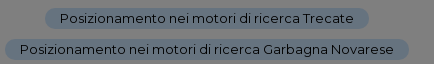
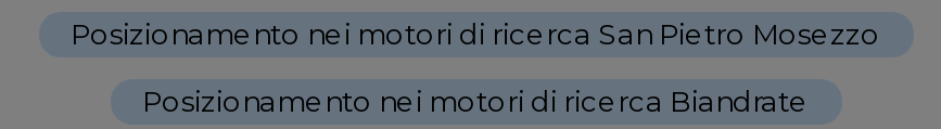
[60,10,354,26] Posizionamento nei motori di ricerca Trecate -> [71,15,880,50] Posizionamento nei motori di ricerca San Pietro Mosezzo
[20,41,394,57] Posizionamento nei motori di ricerca Garbagna Novarese -> [142,83,809,117] Posizionamento nei motori di ricerca Biandrate

